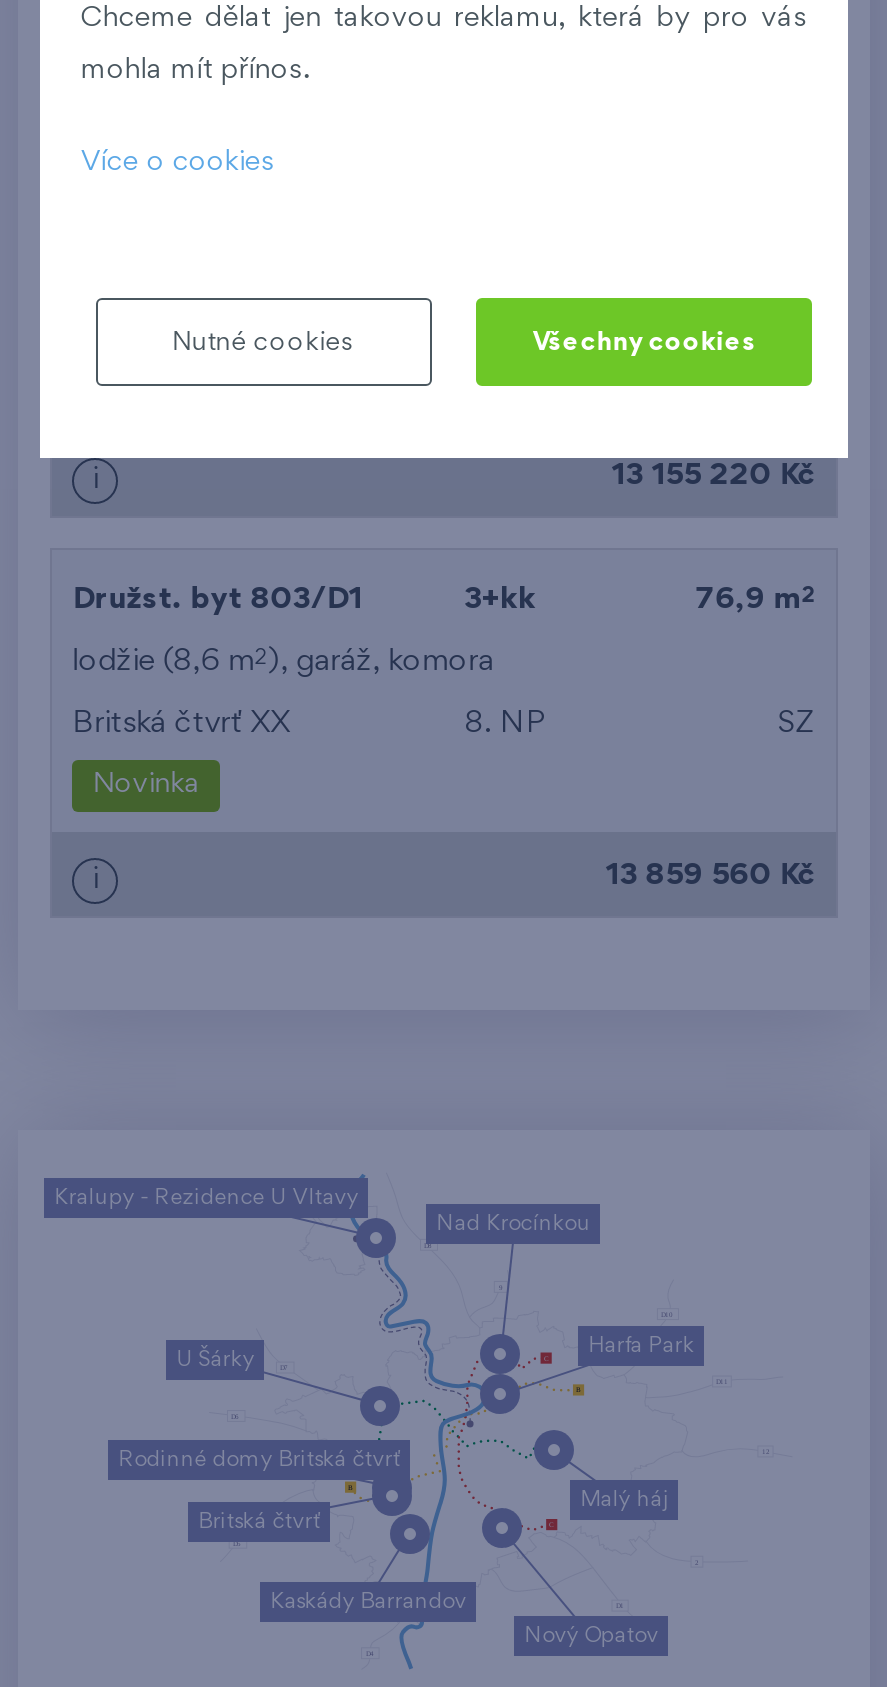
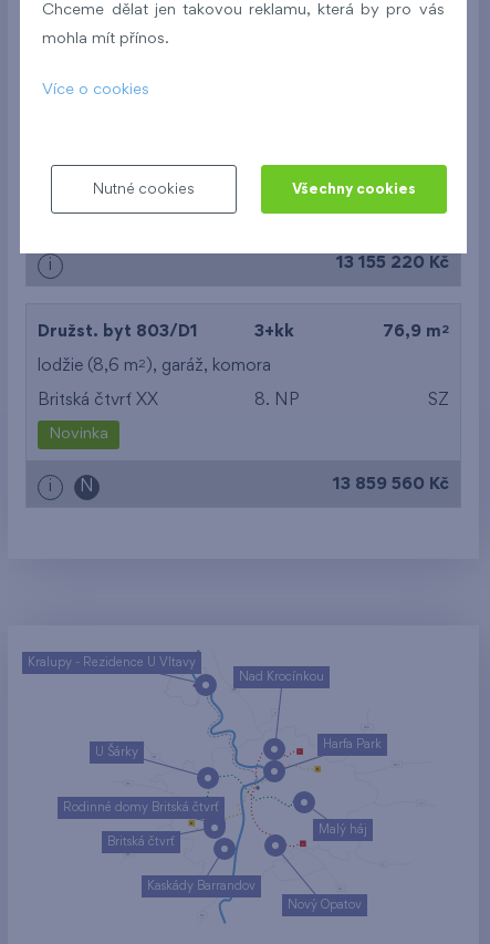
none -> [80,479,94,495] N

